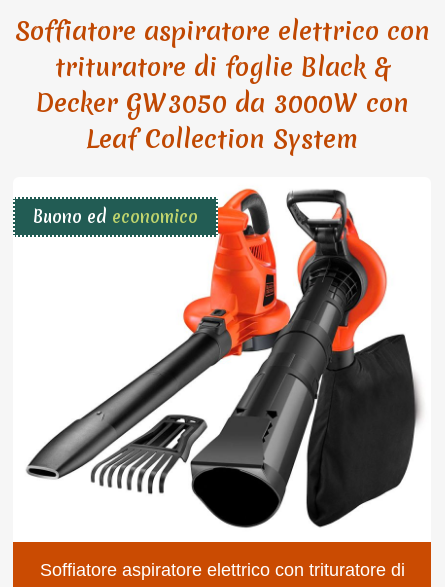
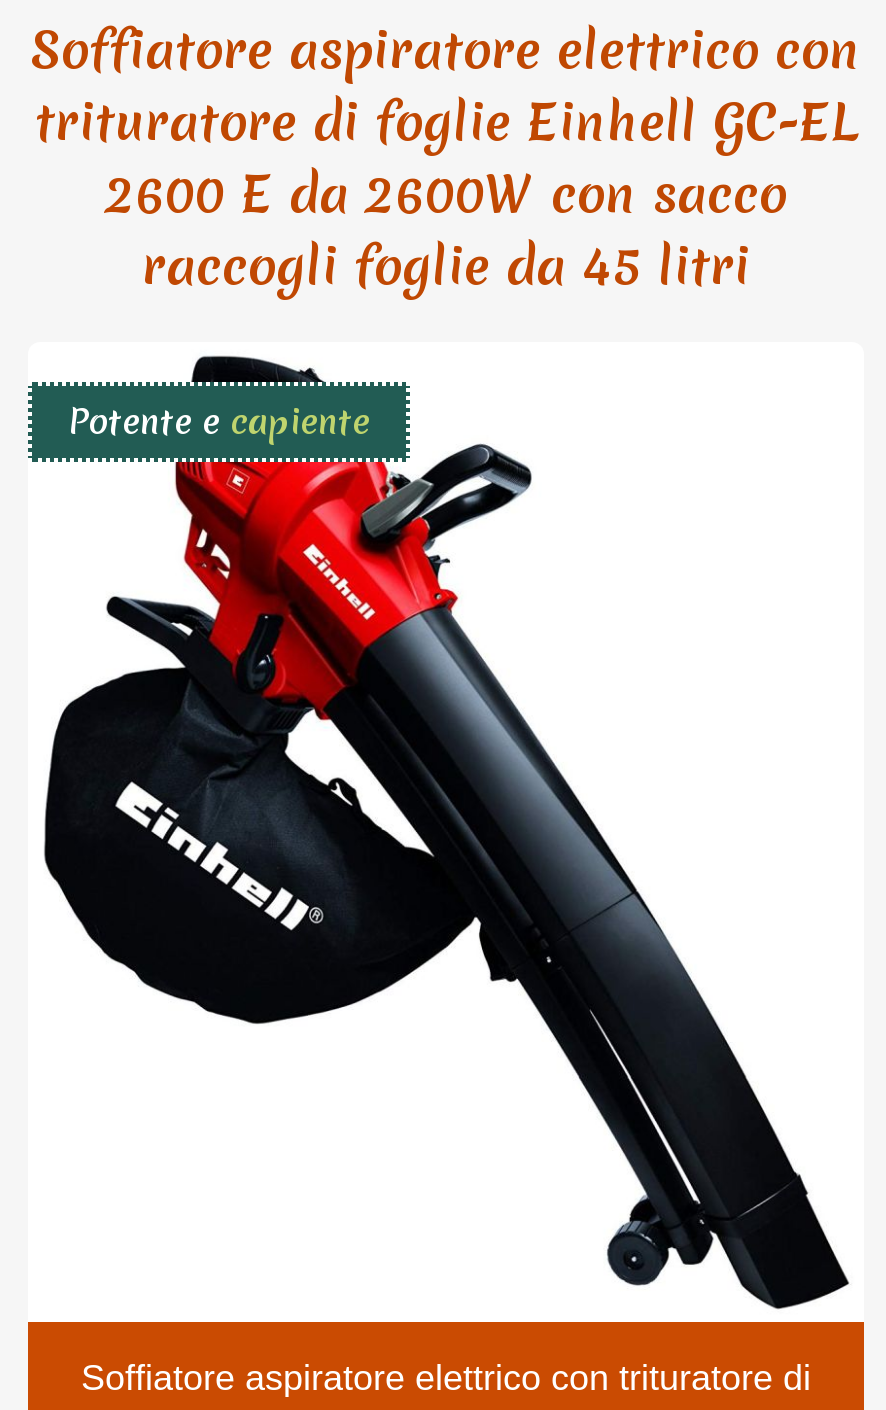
[35,50,408,156] trituratore di foglie Black & | Decker GW3050 da 3000W con | Leaf Collection System -> [35,88,857,300] trituratore di foglie Einhell GC-EL | 2600 E da 2600W con sacco | raccogli foglie da 45 litri
[26,185,422,529] [image] -> [42,565,850,1311] [image]
[33,205,198,228] Buono ed economico -> [68,398,370,444] Potente e capiente

